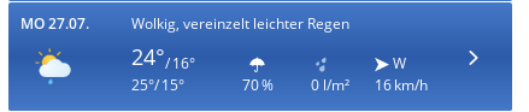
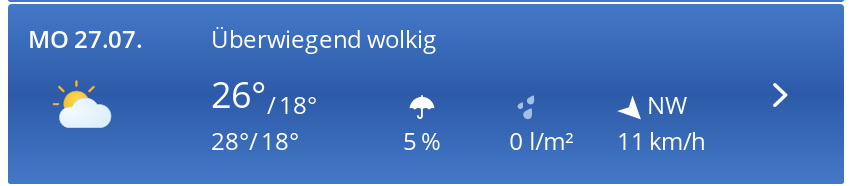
[131,13,349,95] Wolkig, vereinzelt leichter Regen | 24°/ 16° | 25°/ 15° | 70 % -> [211,22,441,158] Überwiegend wolkig | 26°/ 18° | 28°/ 18° | 5 %
[375,53,428,95] W | 16 km/h -> [617,88,705,158] NW | 11 km/h

